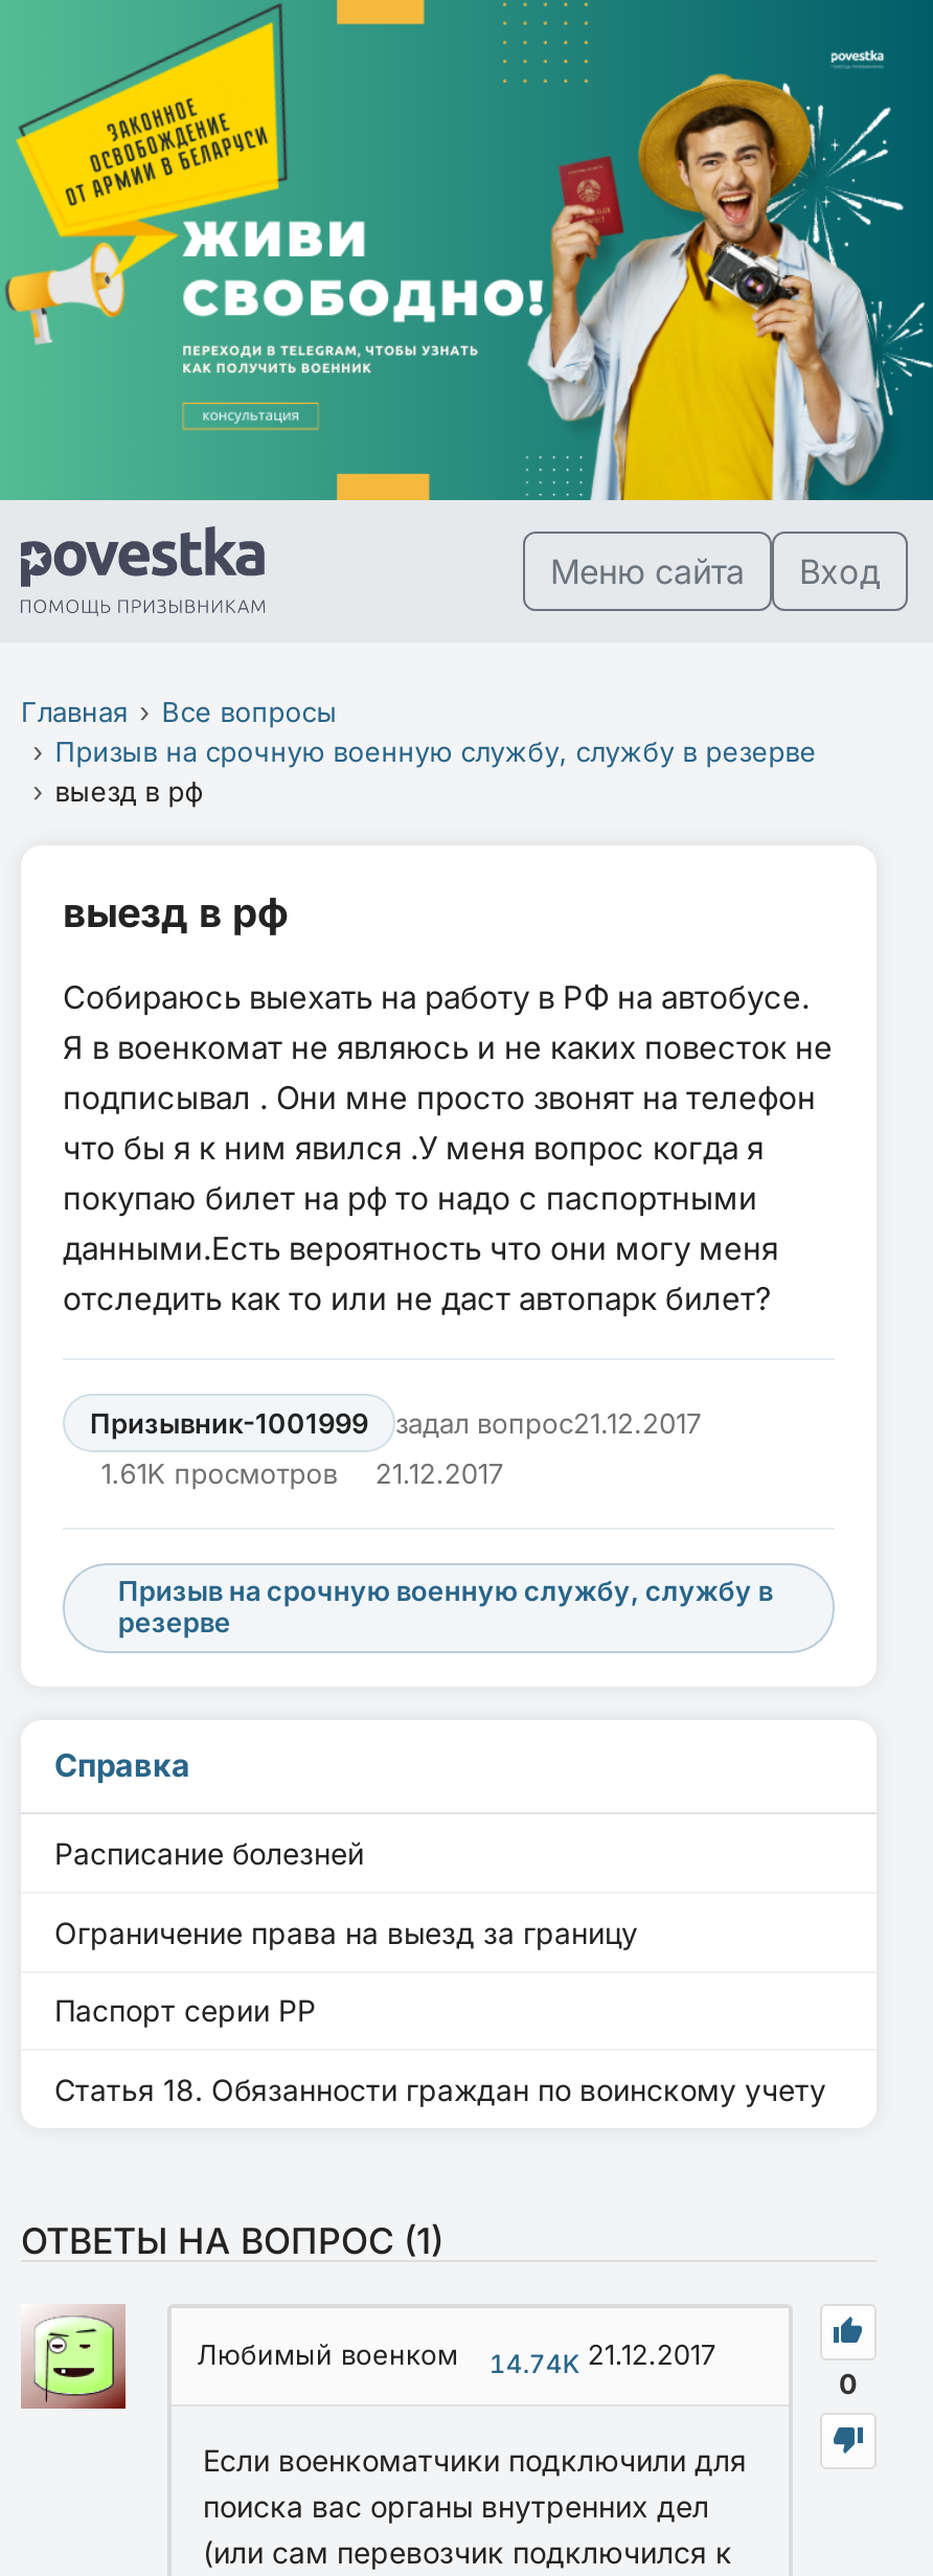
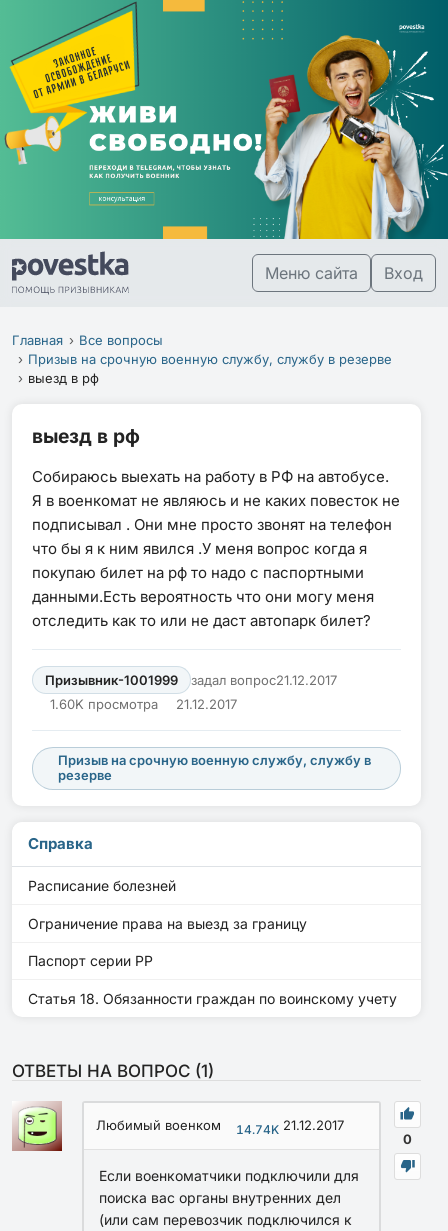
[101,1455,503,1489] 1.61K просмотров 21.12.2017 -> [50,695,237,711] 1.60K просмотра 21.12.2017

